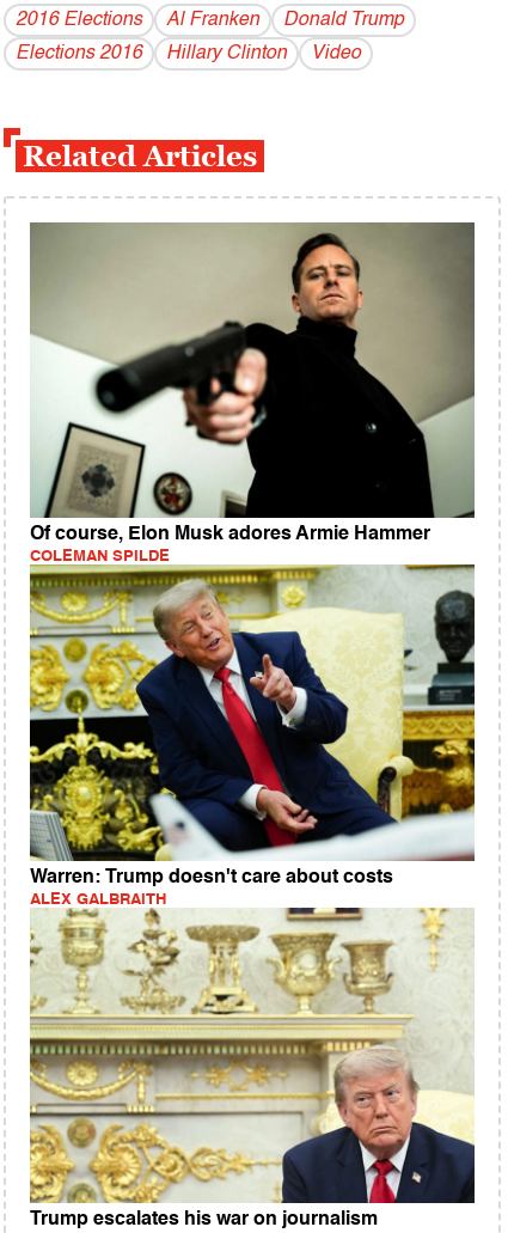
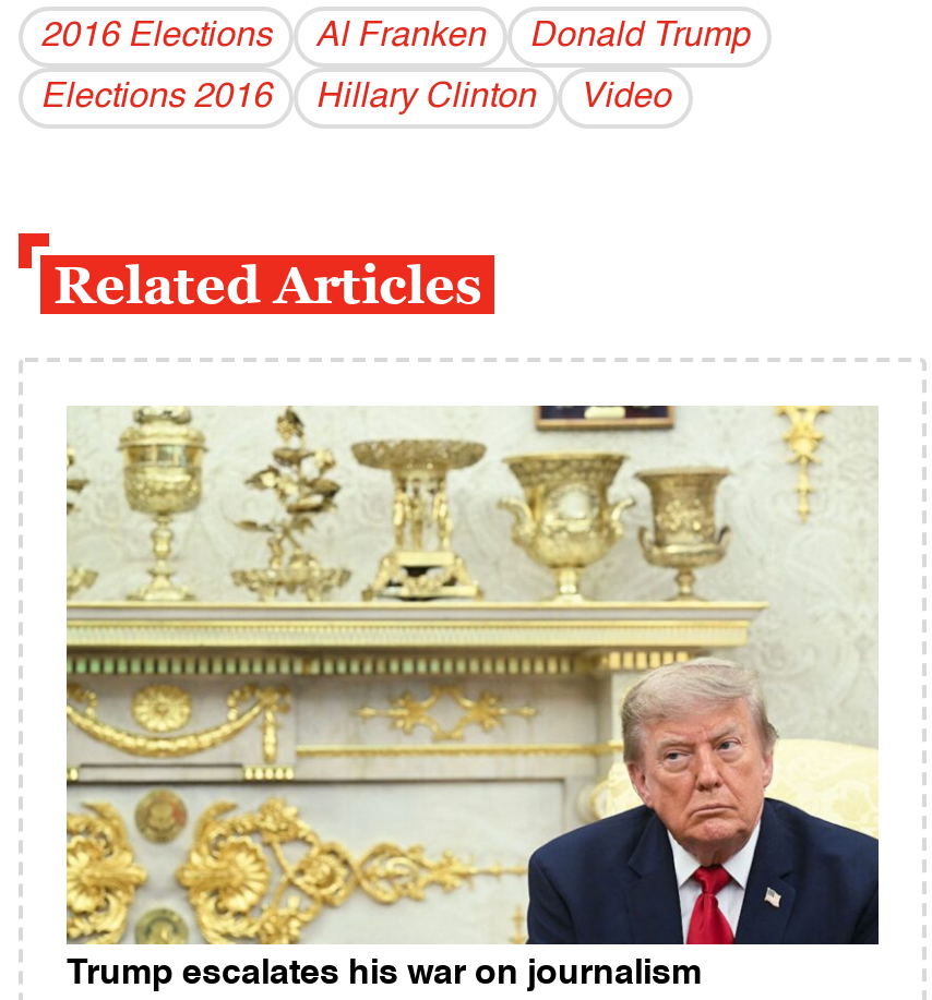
[30,221,475,565] [image] | Of course, Elon Musk adores Armie Hammer | COLEMAN SPILDE -> none
[29,563,476,907] [image] | Warren: Trump doesn't care about costs | ALEX GALBRAITH -> none

